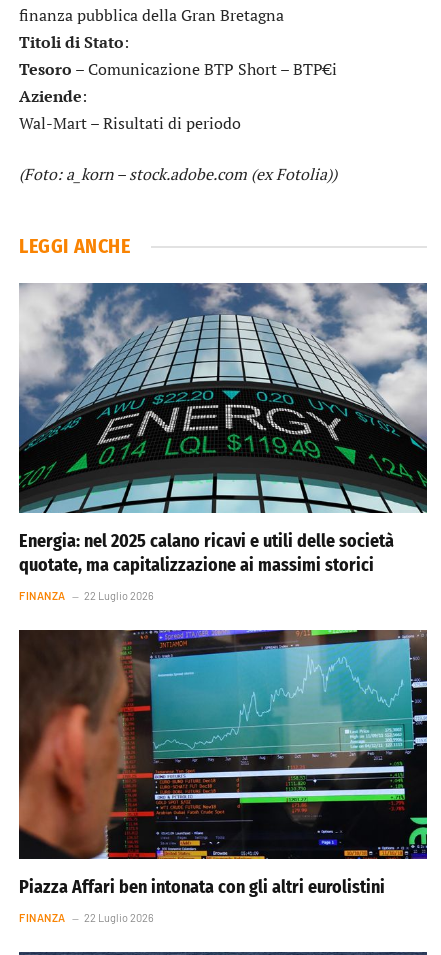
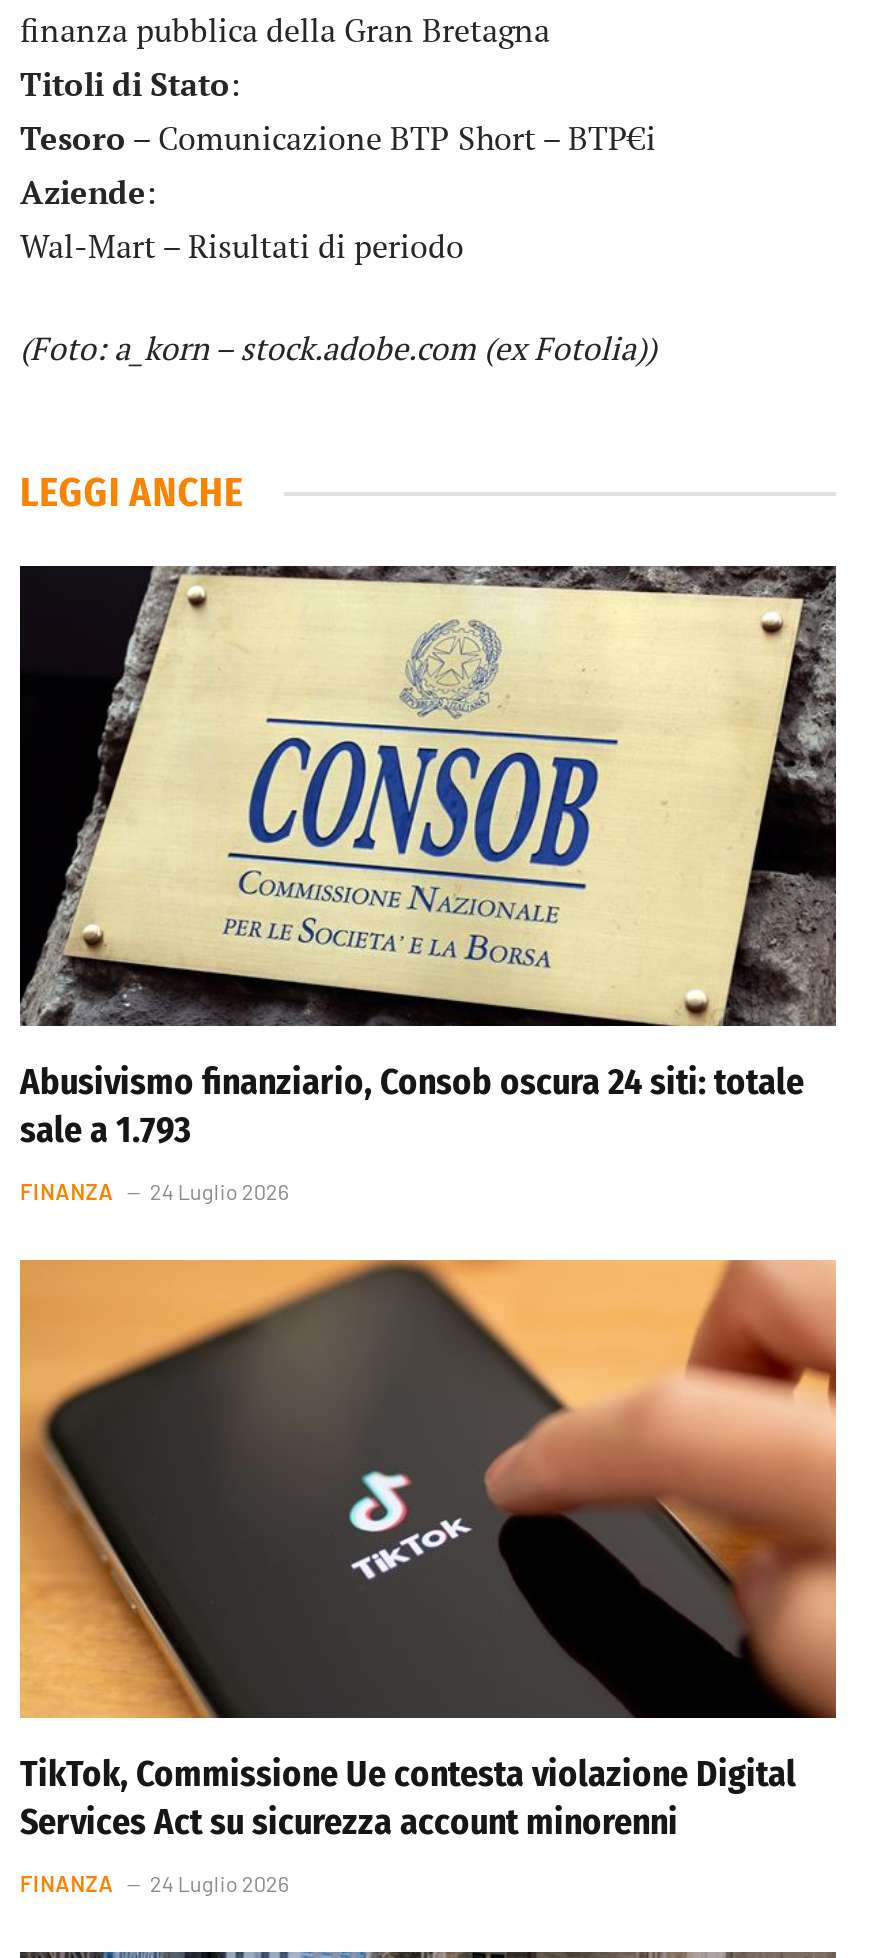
[18,282,428,576] [image] | Energia: nel 2025 calano ricavi e utili delle società | quotate, ma capitalizzazione ai massimi storici -> [18,564,838,1152] [image] | Abusivismo finanziario, Consob oscura 24 siti: totale | sale a 1.793
[19,589,154,602] FINANZA 22 Luglio 2026 -> [20,1178,290,1204] FINANZA 24 Luglio 2026
[18,629,428,898] [image] | Piazza Affari ben intonata con gli altri eurolistini -> [18,1258,838,1845] [image] | TikTok, Commissione Ue contesta violazione Digital | Services Act su sicurezza account minorenni
[19,911,154,924] FINANZA 22 Luglio 2026 -> [20,1871,290,1897] FINANZA 24 Luglio 2026

